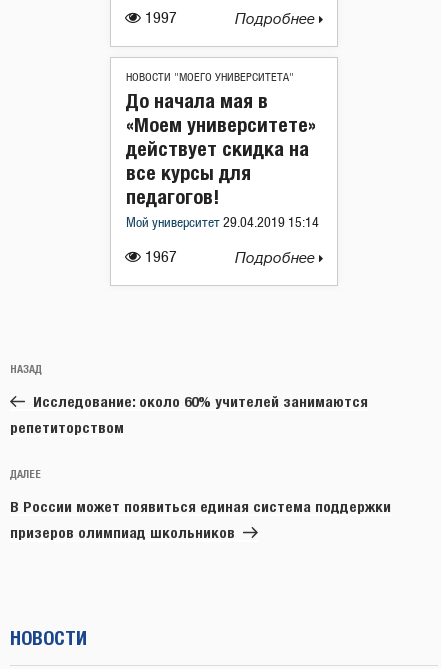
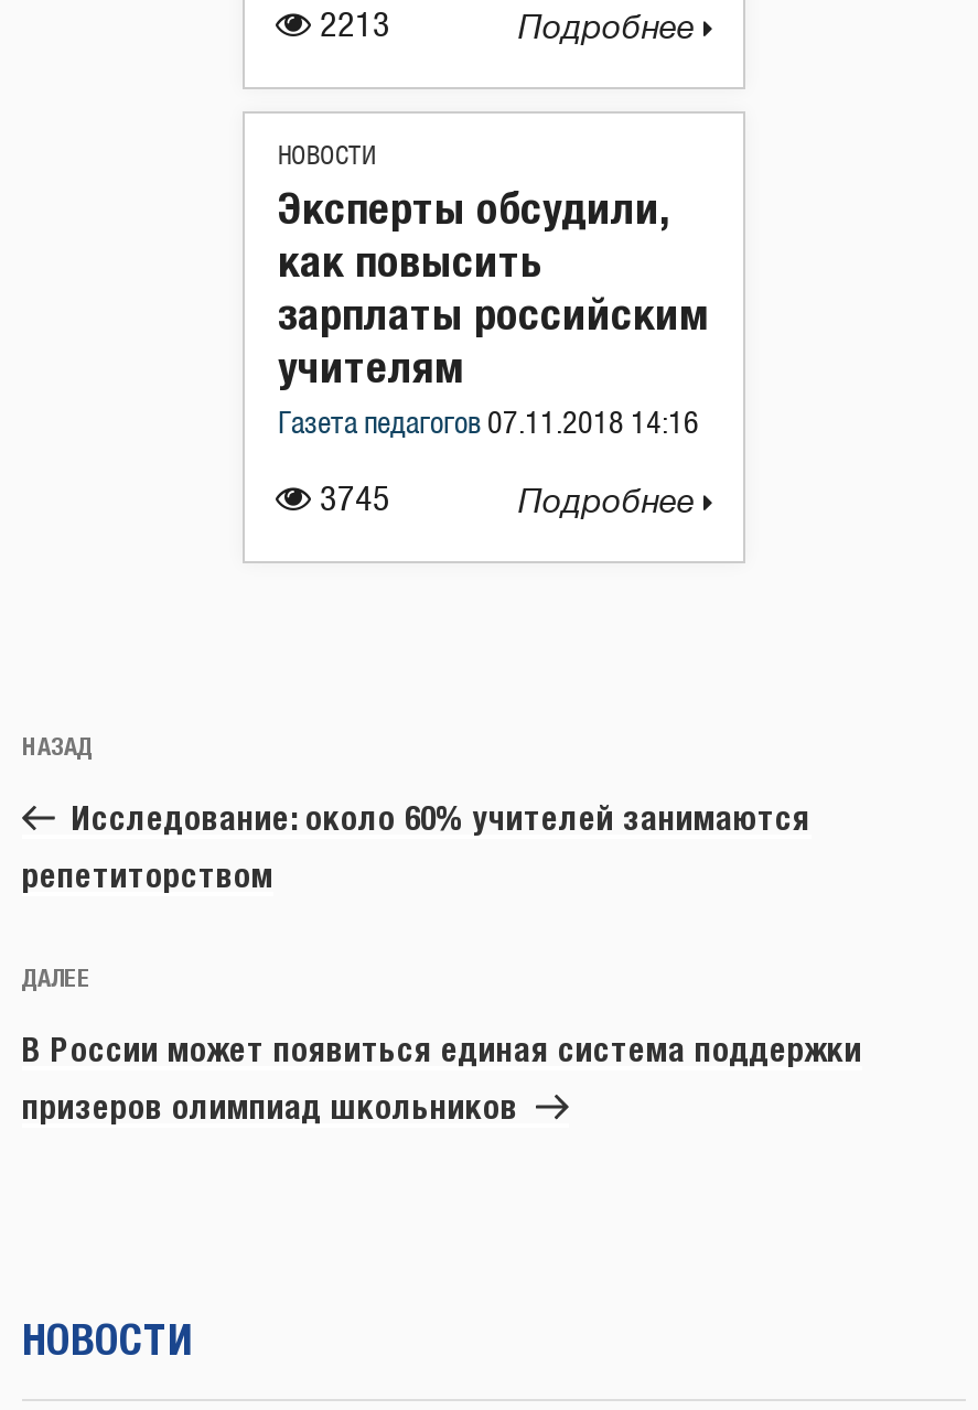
[141,11,177,26] 1997 -> [311,10,390,43] 2213
[126,72,294,83] НОВОСТИ "МОЕГО УНИВЕРСИТЕТА" -> [278,144,377,169] НОВОСТИ
[126,89,319,230] До начала мая в | «Моем университете» | действует скидка на | все курсы для | педагогов! | Мой университет 29.04.2019 15:14 -> [278,182,708,440] Эксперты обсудили, | как повысить | зарплаты российским | учителям | Газета педагогов 07.11.2018 14:16
[141,250,177,265] 1967 -> [311,484,390,517] 3745

